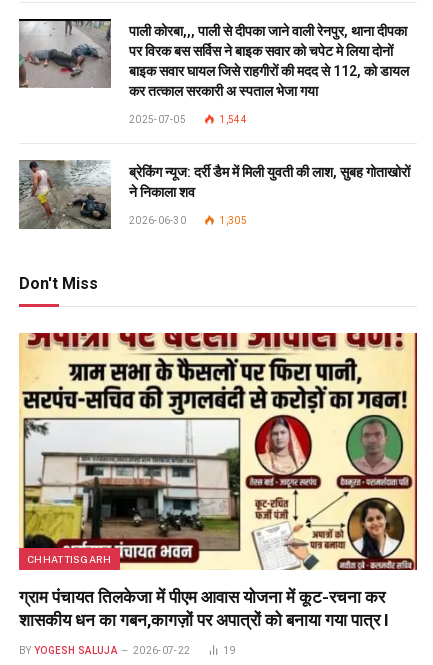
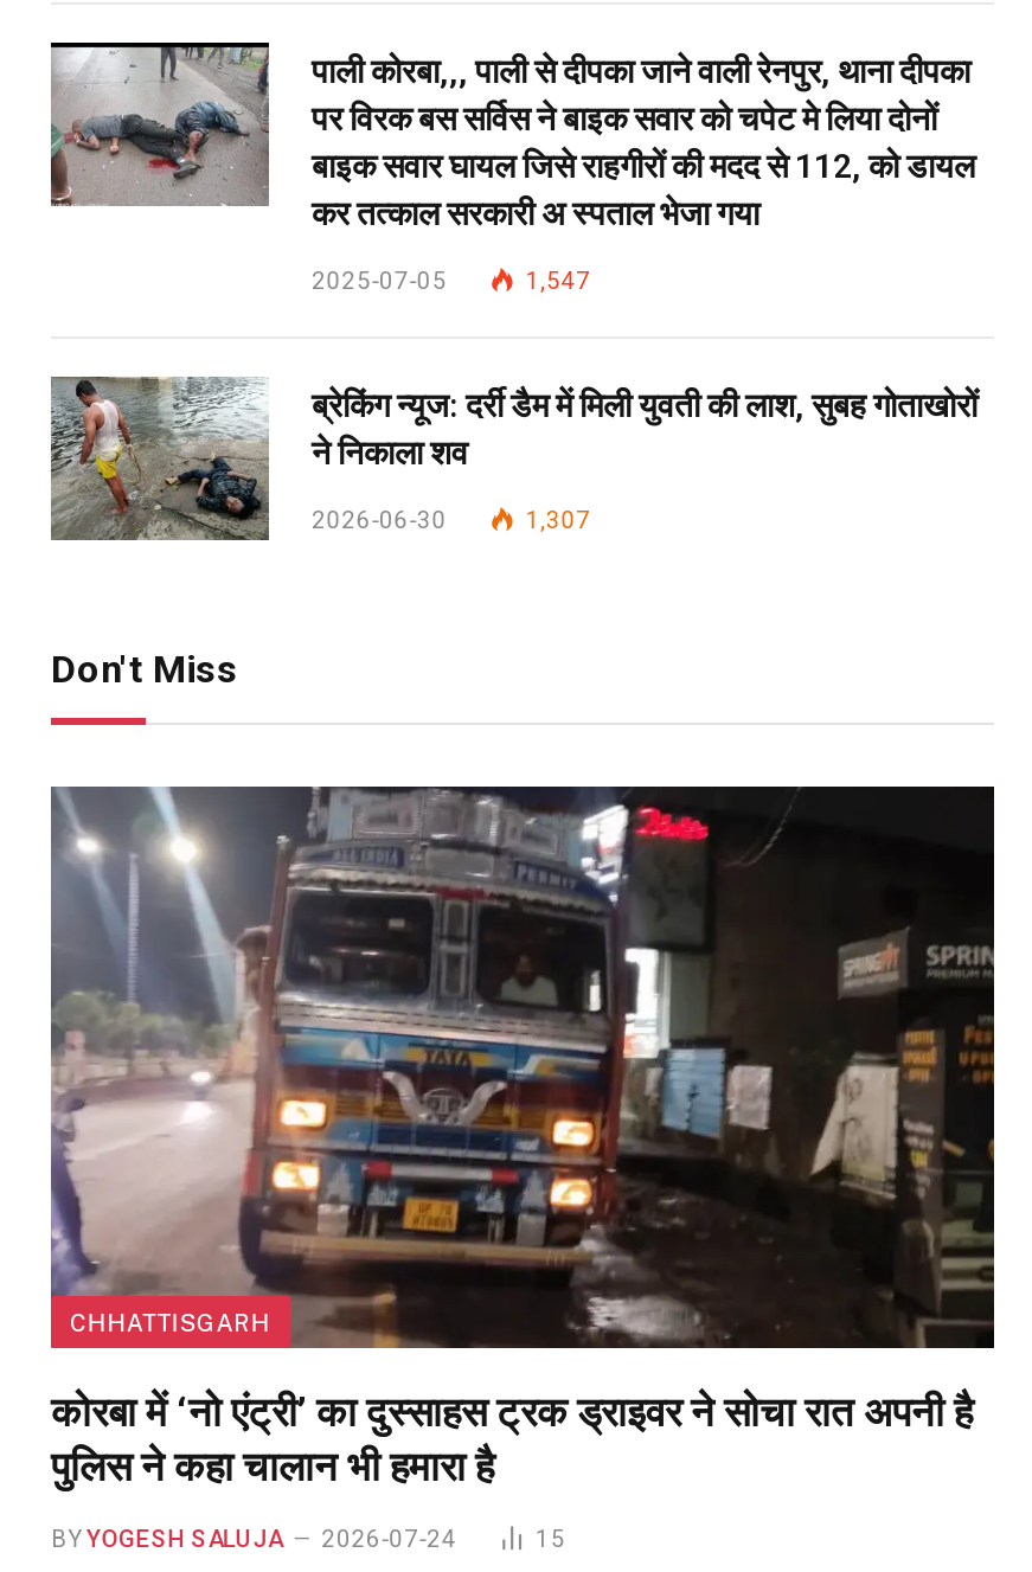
[219,114,247,125] 1,544 -> [526,268,591,294] 1,547
[219,215,247,226] 1,305 -> [526,508,591,534] 1,307
[18,332,418,630] [image] | ग्राम पंचायत तिलकेजा में पीएम आवास योजना में कूट-रचना कर | शासकीय धन का गबन,कागज़ों पर अपात्रों को बनाया गया पात्र l -> [49,783,996,1490] [image] | कोरबा में ‘नो एंट्री’ का दुस्साहस ट्रक ड्राइवर ने सोचा रात अपनी है | पुलिस ने कहा चालान भी हमारा है
[133,645,236,656] 2026-07-22 | 19 -> [321,1526,565,1552] 2026-07-24 | 15

